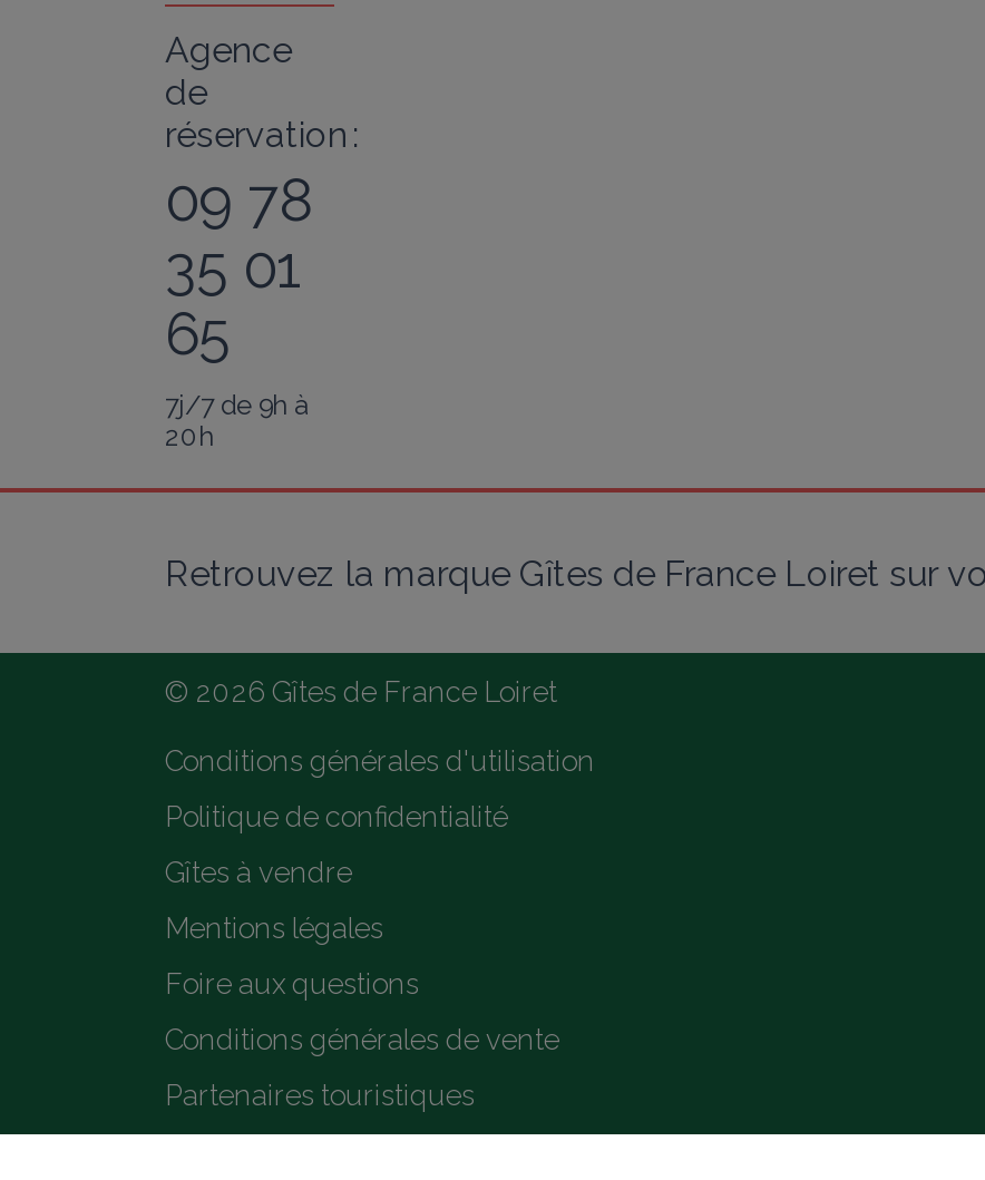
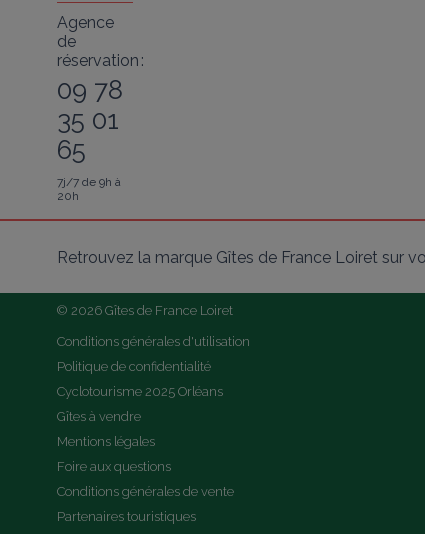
none -> [57,384,223,399] Cyclotourisme 2025 Orléans

